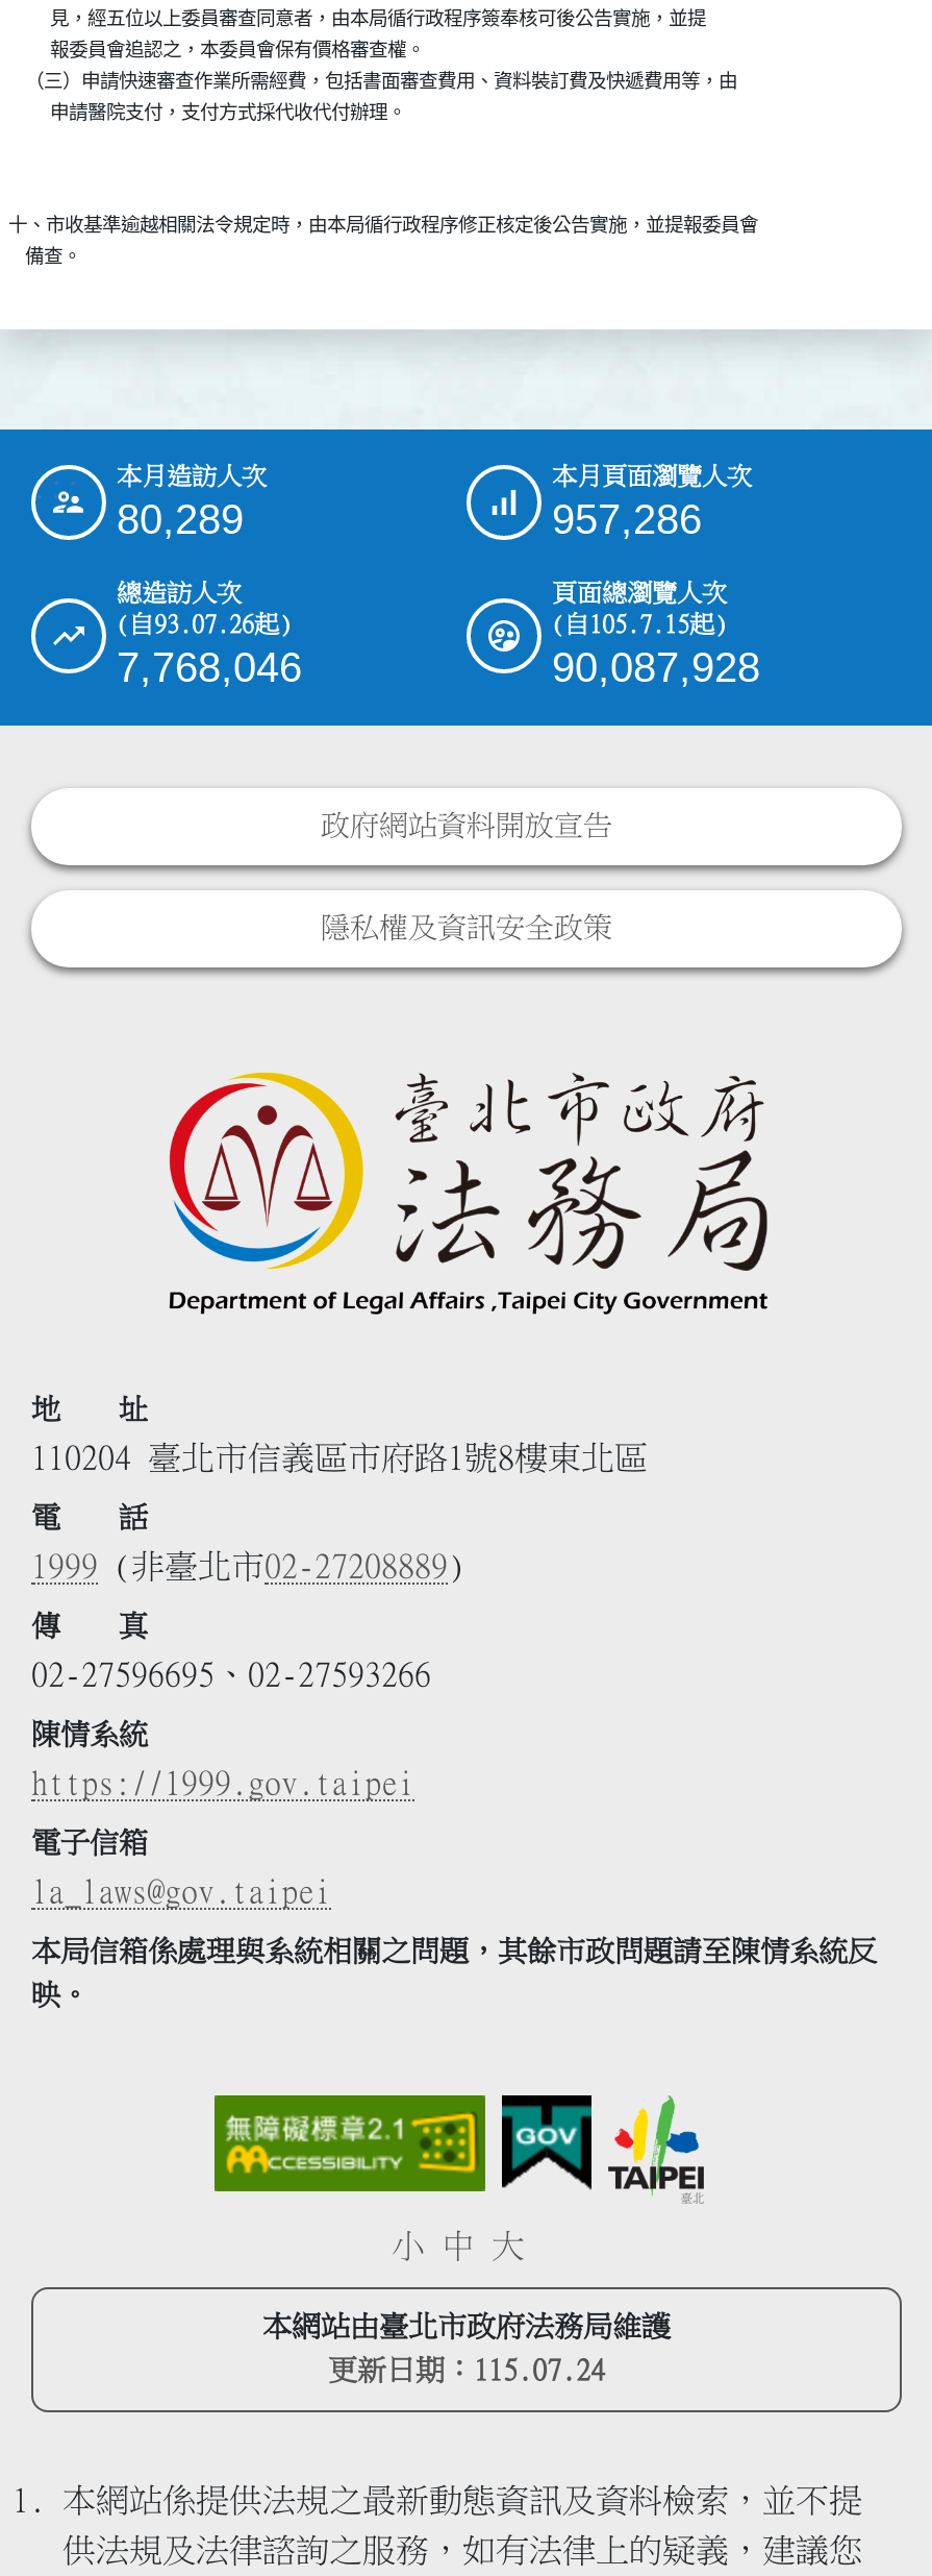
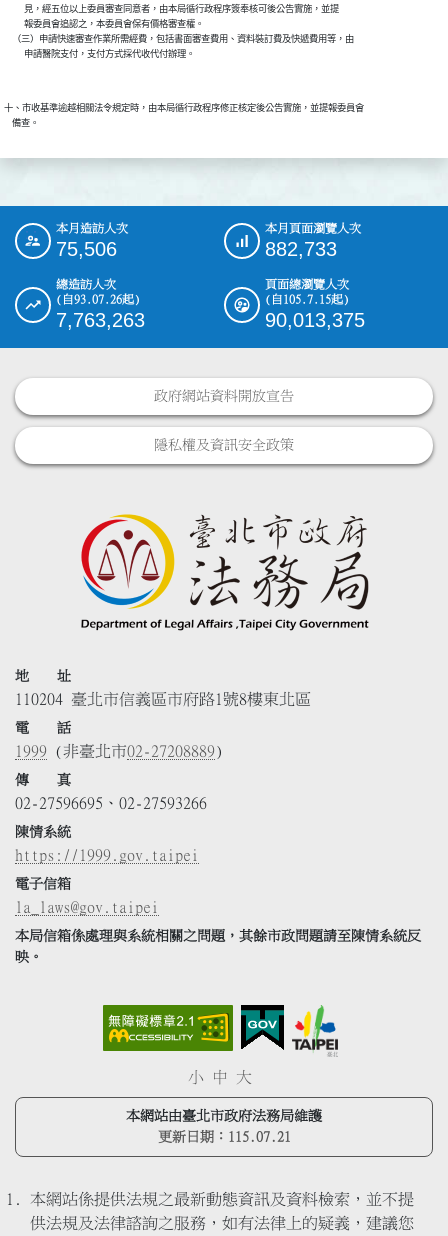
[117,496,244,541] 80,289 -> [56,238,117,260] 75,506
[552,496,702,541] 957,286 -> [265,238,337,260] 882,733
[117,644,302,690] 7,768,046 -> [56,309,145,331] 7,763,263
[552,644,760,690] 90,087,928 -> [265,309,365,331] 90,013,375
[328,2356,605,2385] 更新日期：115.07.24 -> [157,1130,290,1144] 更新日期：115.07.21

